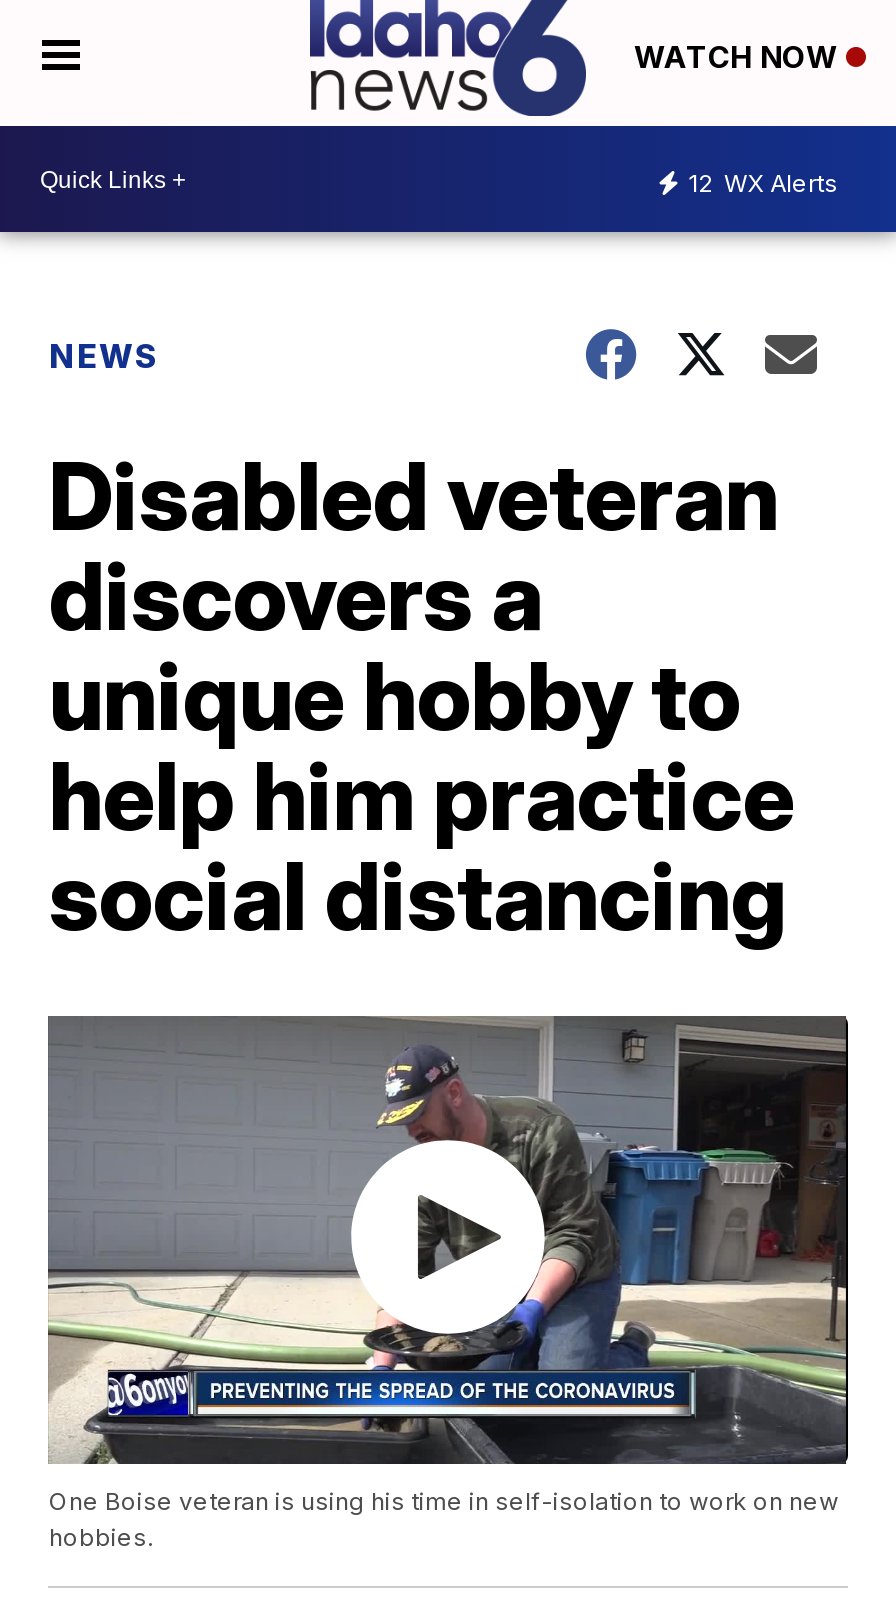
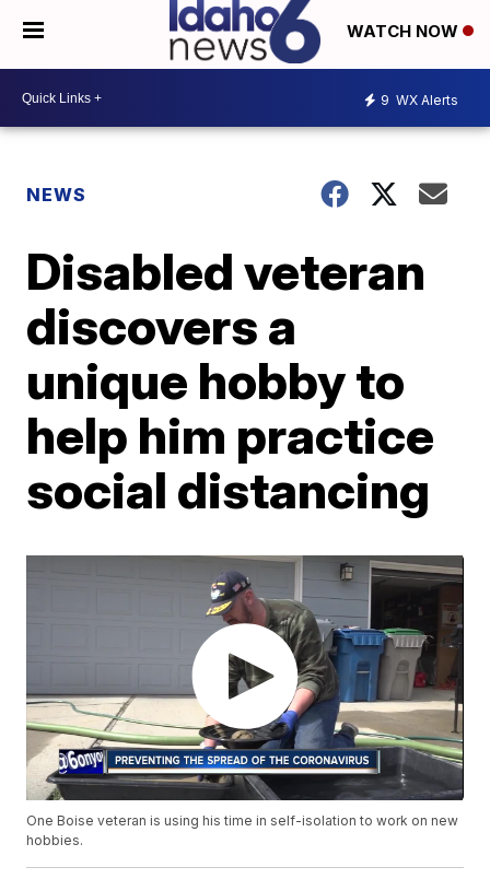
[688,167,838,197] 12 WX Alerts -> [381,91,458,108] 9 WX Alerts

